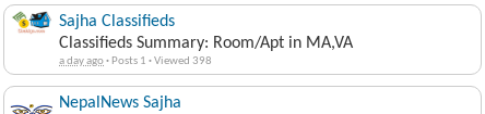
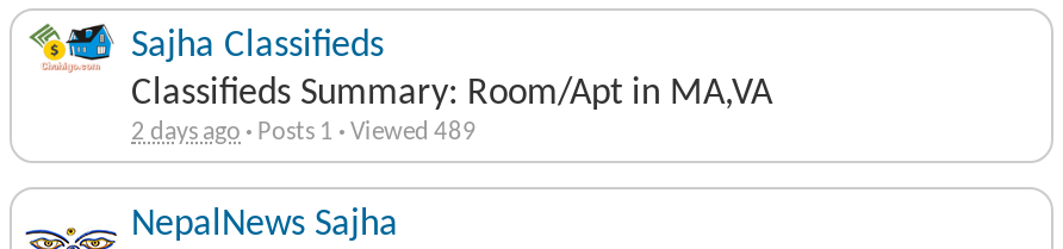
[59,55,212,67] a day ago · Posts 1 · Viewed 398 -> [131,120,477,147] 2 days ago · Posts 1 · Viewed 489

